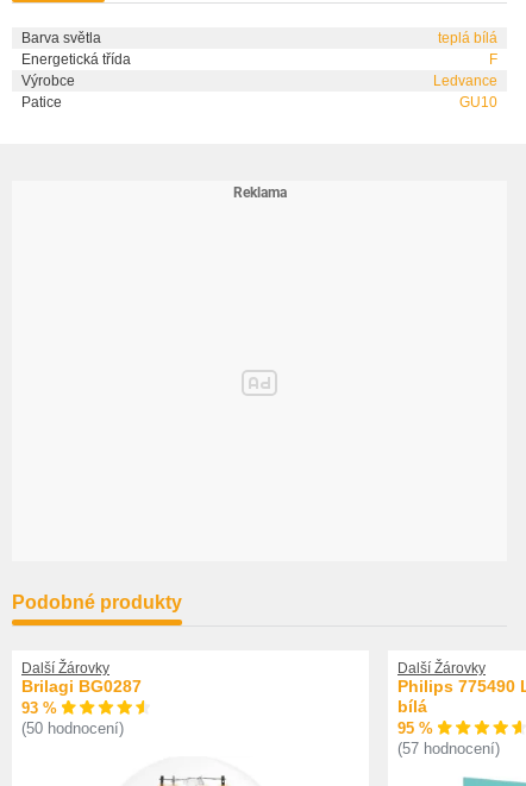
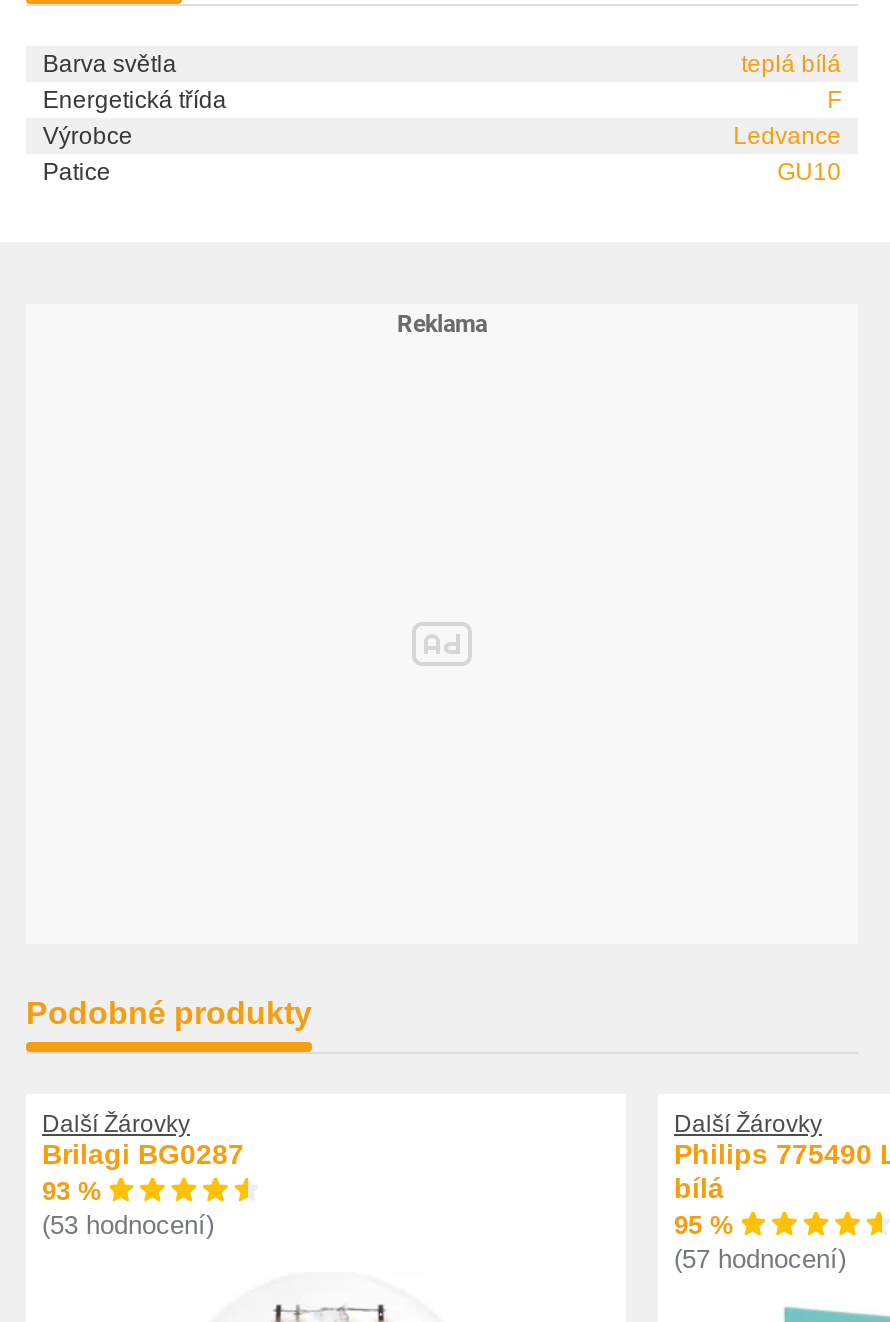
[21,719,124,737] (50 hodnocení) -> [42,1210,214,1240] (53 hodnocení)

